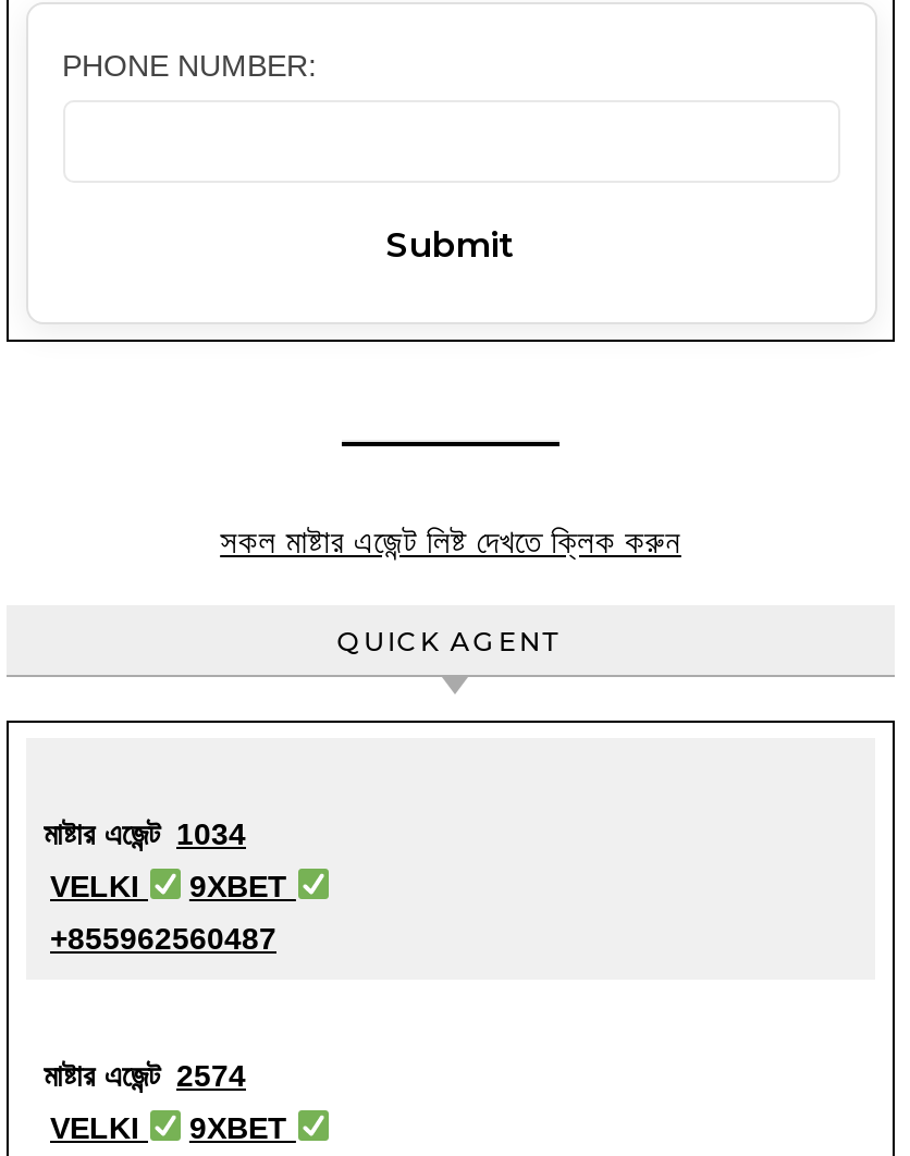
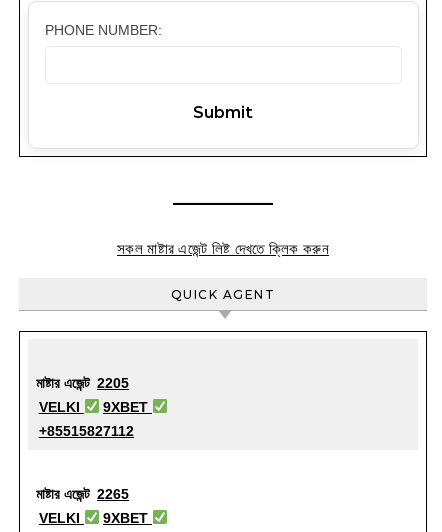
[44,816,246,851] মাষ্টার এজেন্ট 1034 -> [36,375,129,391] মাষ্টার এজেন্ট 2205
[50,921,276,956] +855962560487 -> [39,423,134,439] +85515827112
[44,1058,246,1093] মাষ্টার এজেন্ট 2574 -> [36,486,129,502] মাষ্টার এজেন্ট 2265

